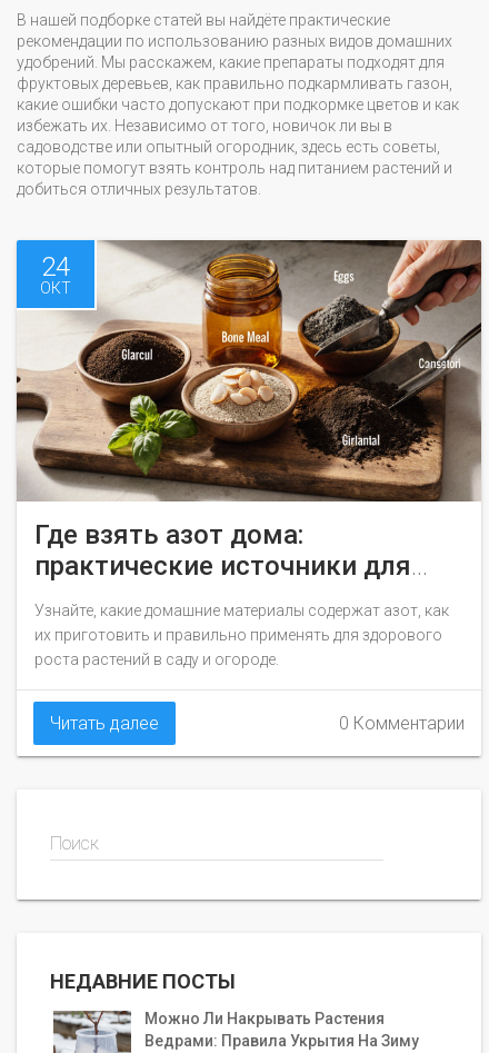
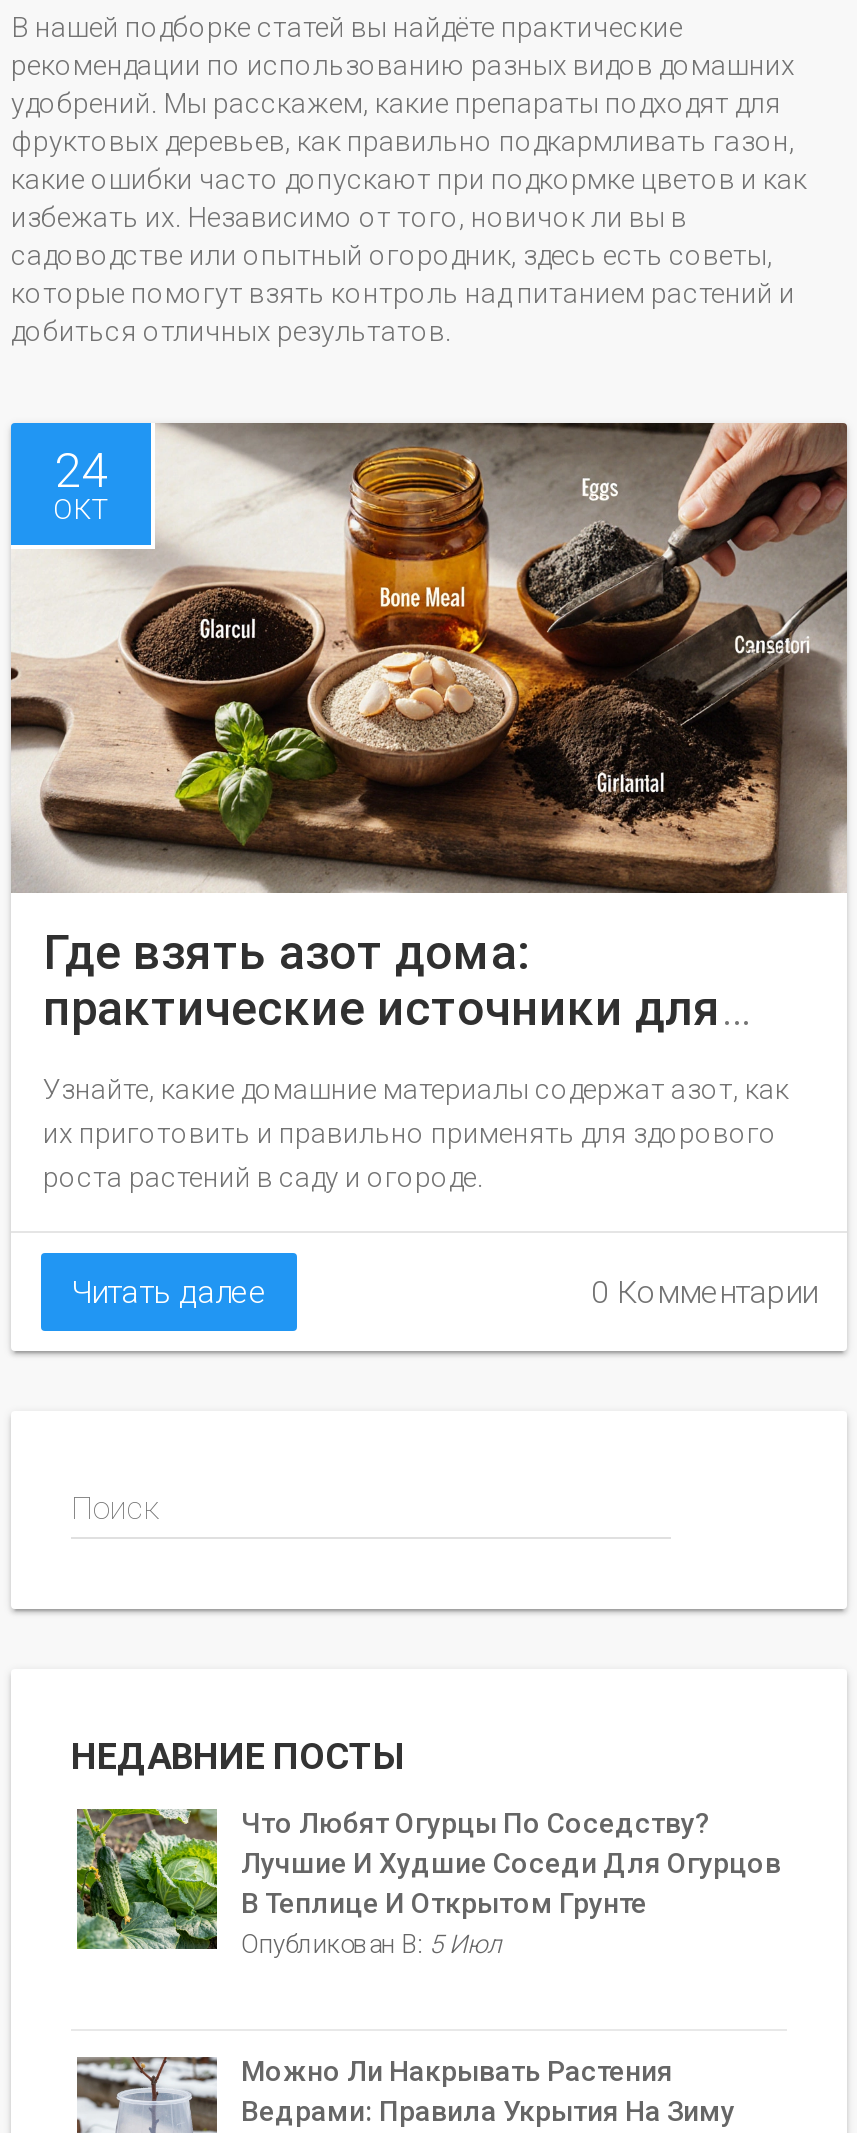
none -> [77,1807,781,1959] [image] | Что Любят Огурцы По Соседству? | Лучшие И Худшие Соседи Для Огурцов | В Теплице И Открытом Грунте | Опубликован В: 5 Июл

